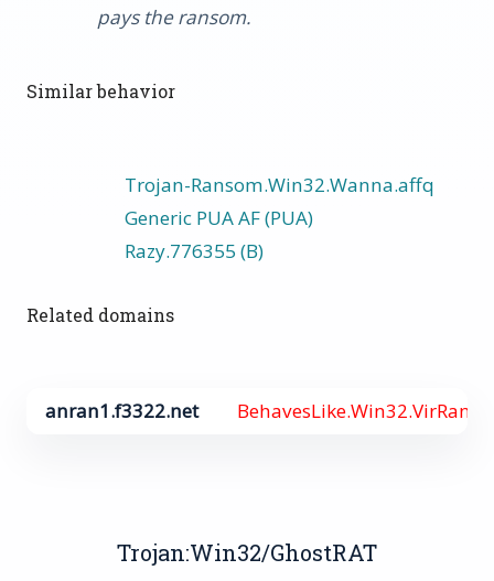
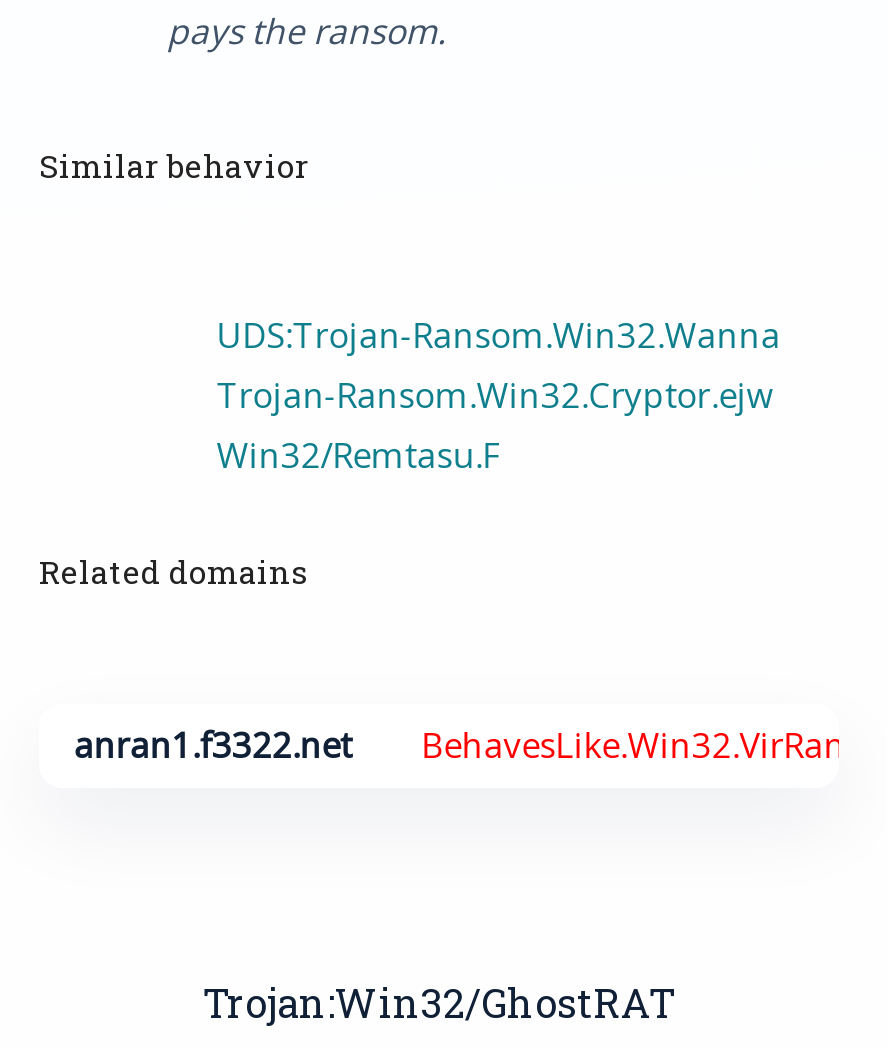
[124,172,434,264] Trojan-Ransom.Win32.Wanna.affq | Generic PUA AF (PUA) | Razy.776355 (B) -> [217,313,781,479] UDS:Trojan-Ransom.Win32.Wanna | Trojan-Ransom.Win32.Cryptor.ejw | Win32/Remtasu.F

